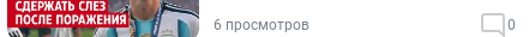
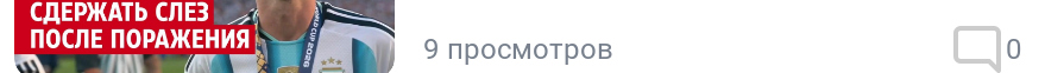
[214,17,309,33] 6 просмотров -> [423,33,613,66] 9 просмотров

